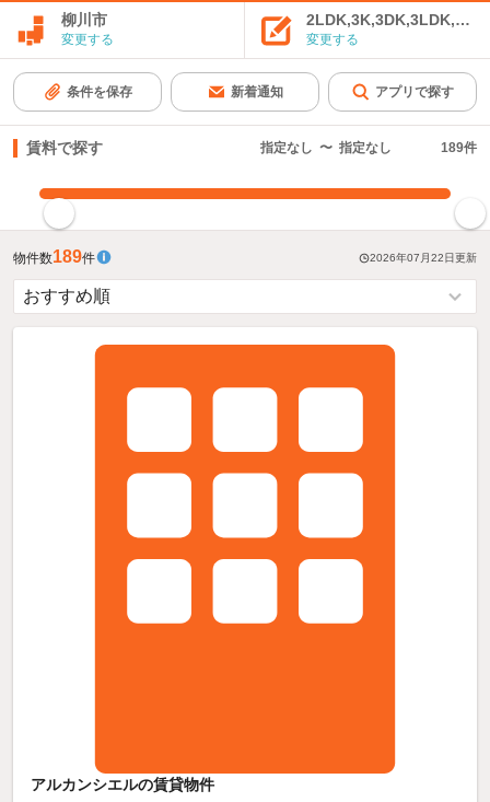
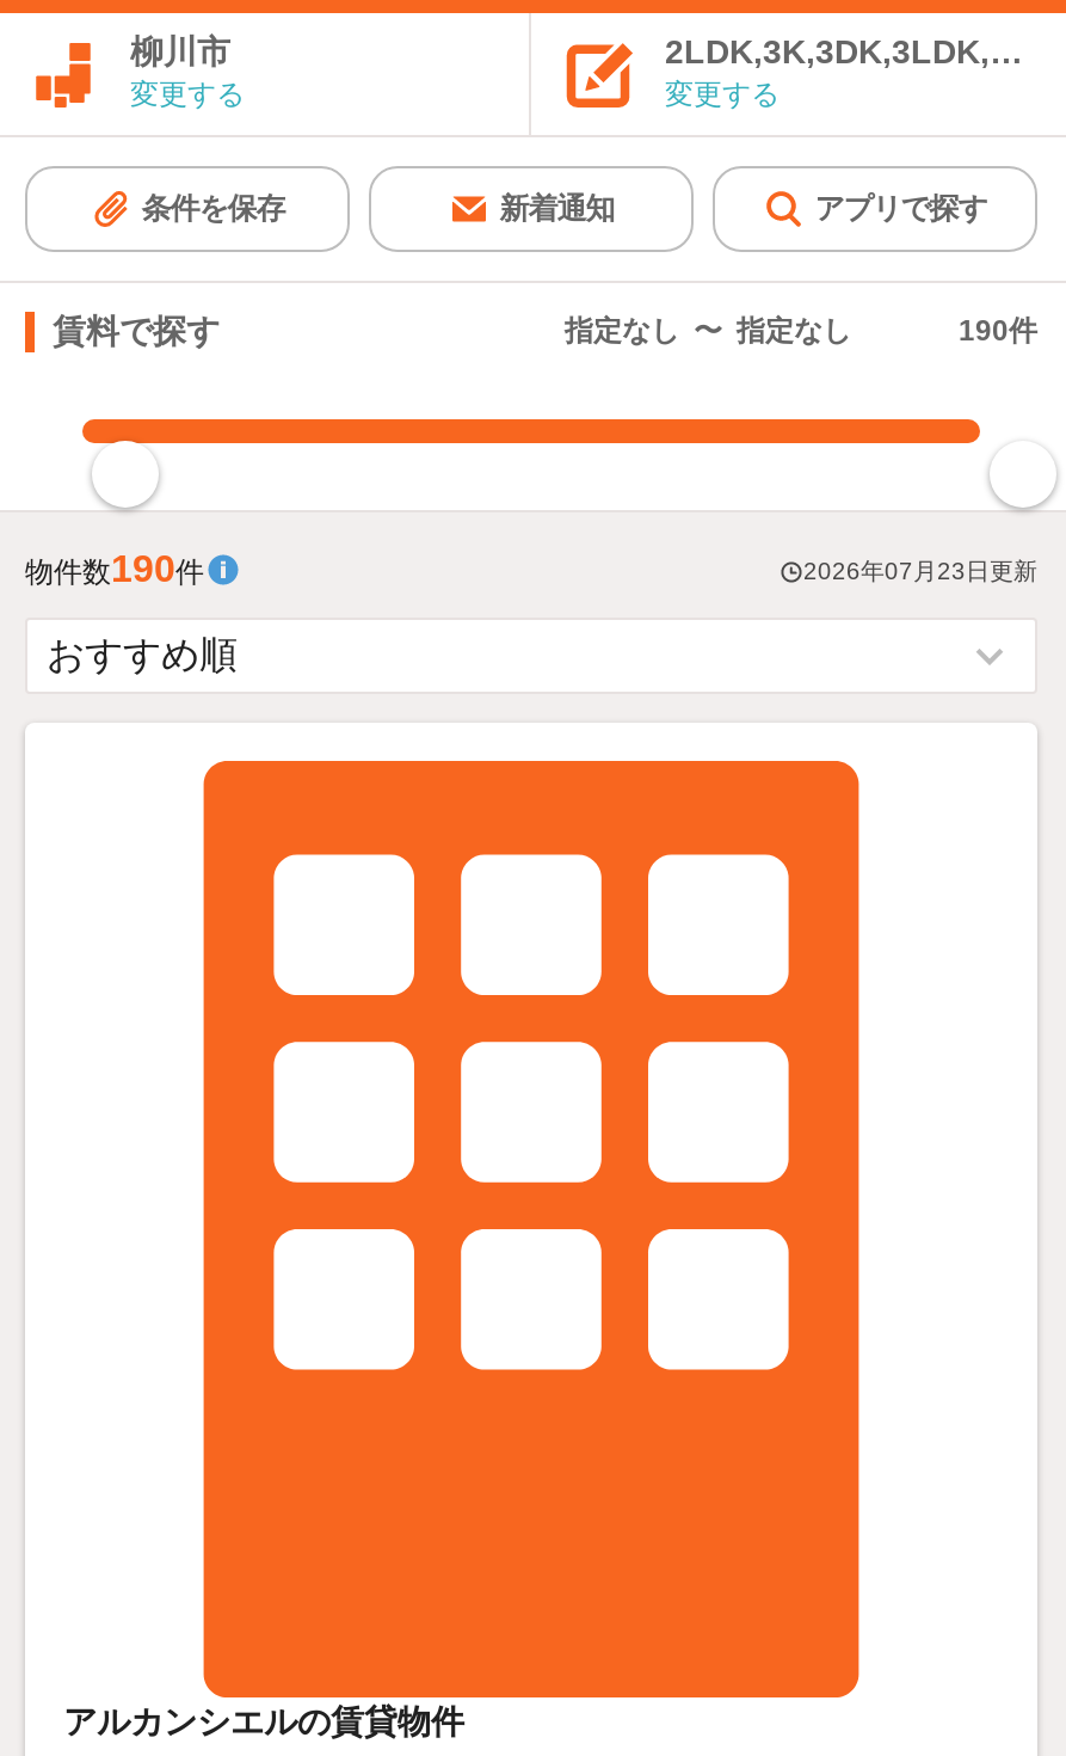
[441,140,477,155] 189件 -> [959,314,1037,348] 190件
[13,247,95,266] 物件数189件 -> [25,548,204,589] 物件数190件
[370,252,477,264] 2026年07月22日更新 -> [803,559,1037,585] 2026年07月23日更新

